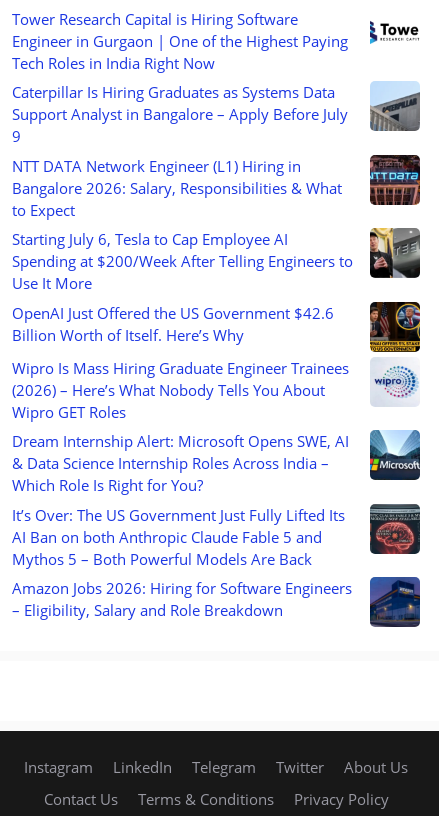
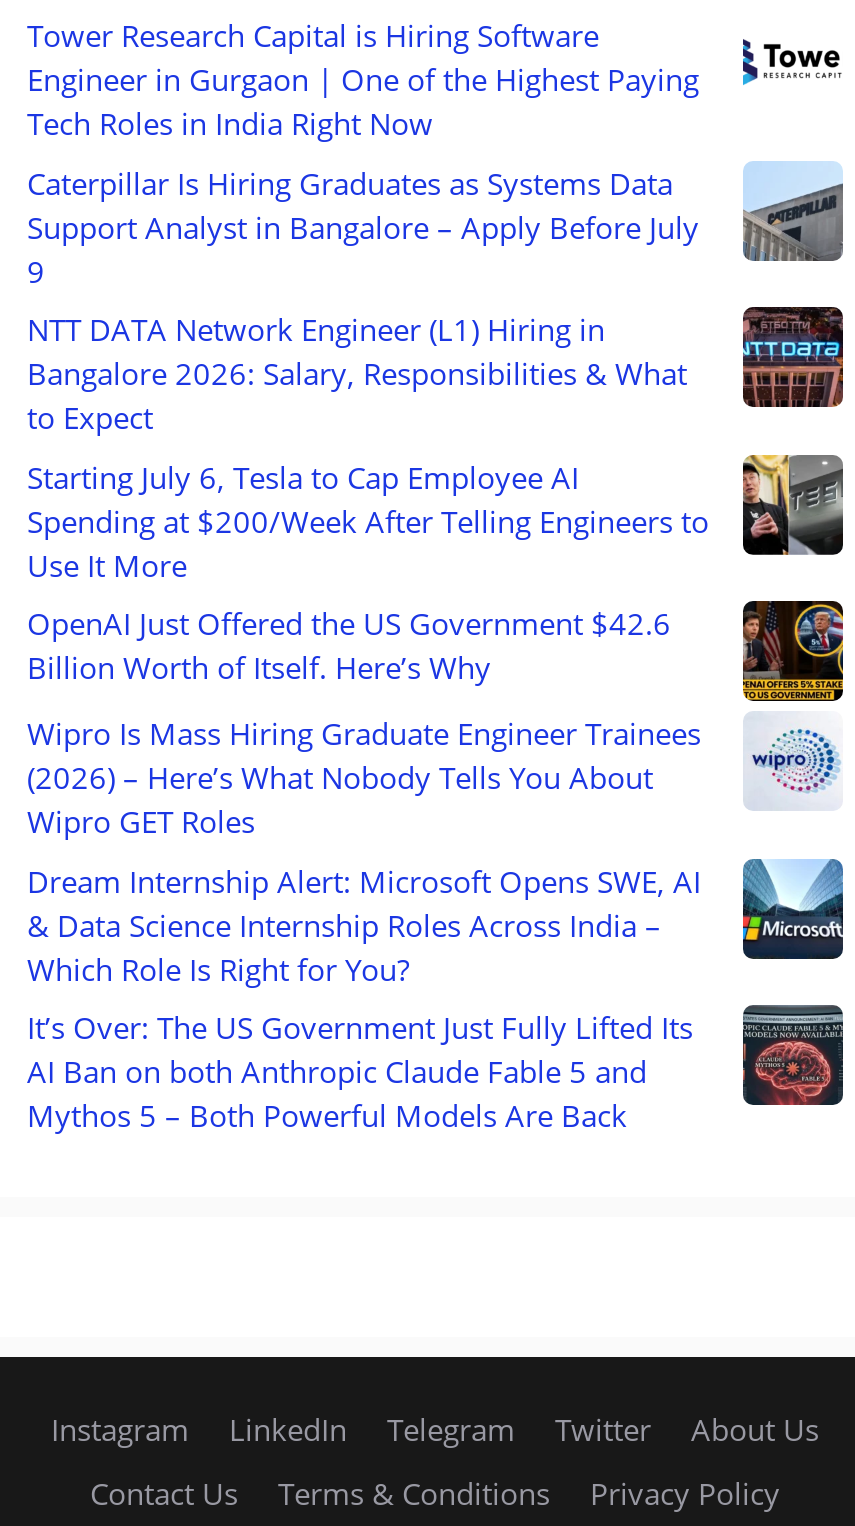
[12,576,421,628] [image] | Amazon Jobs 2026: Hiring for Software Engineers | – Eligibility, Salary and Role Breakdown -> none

